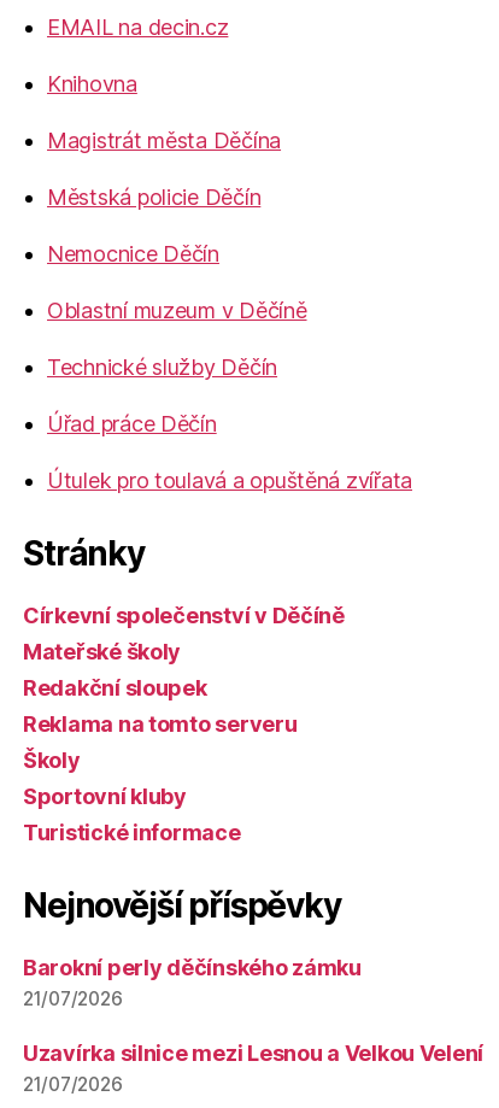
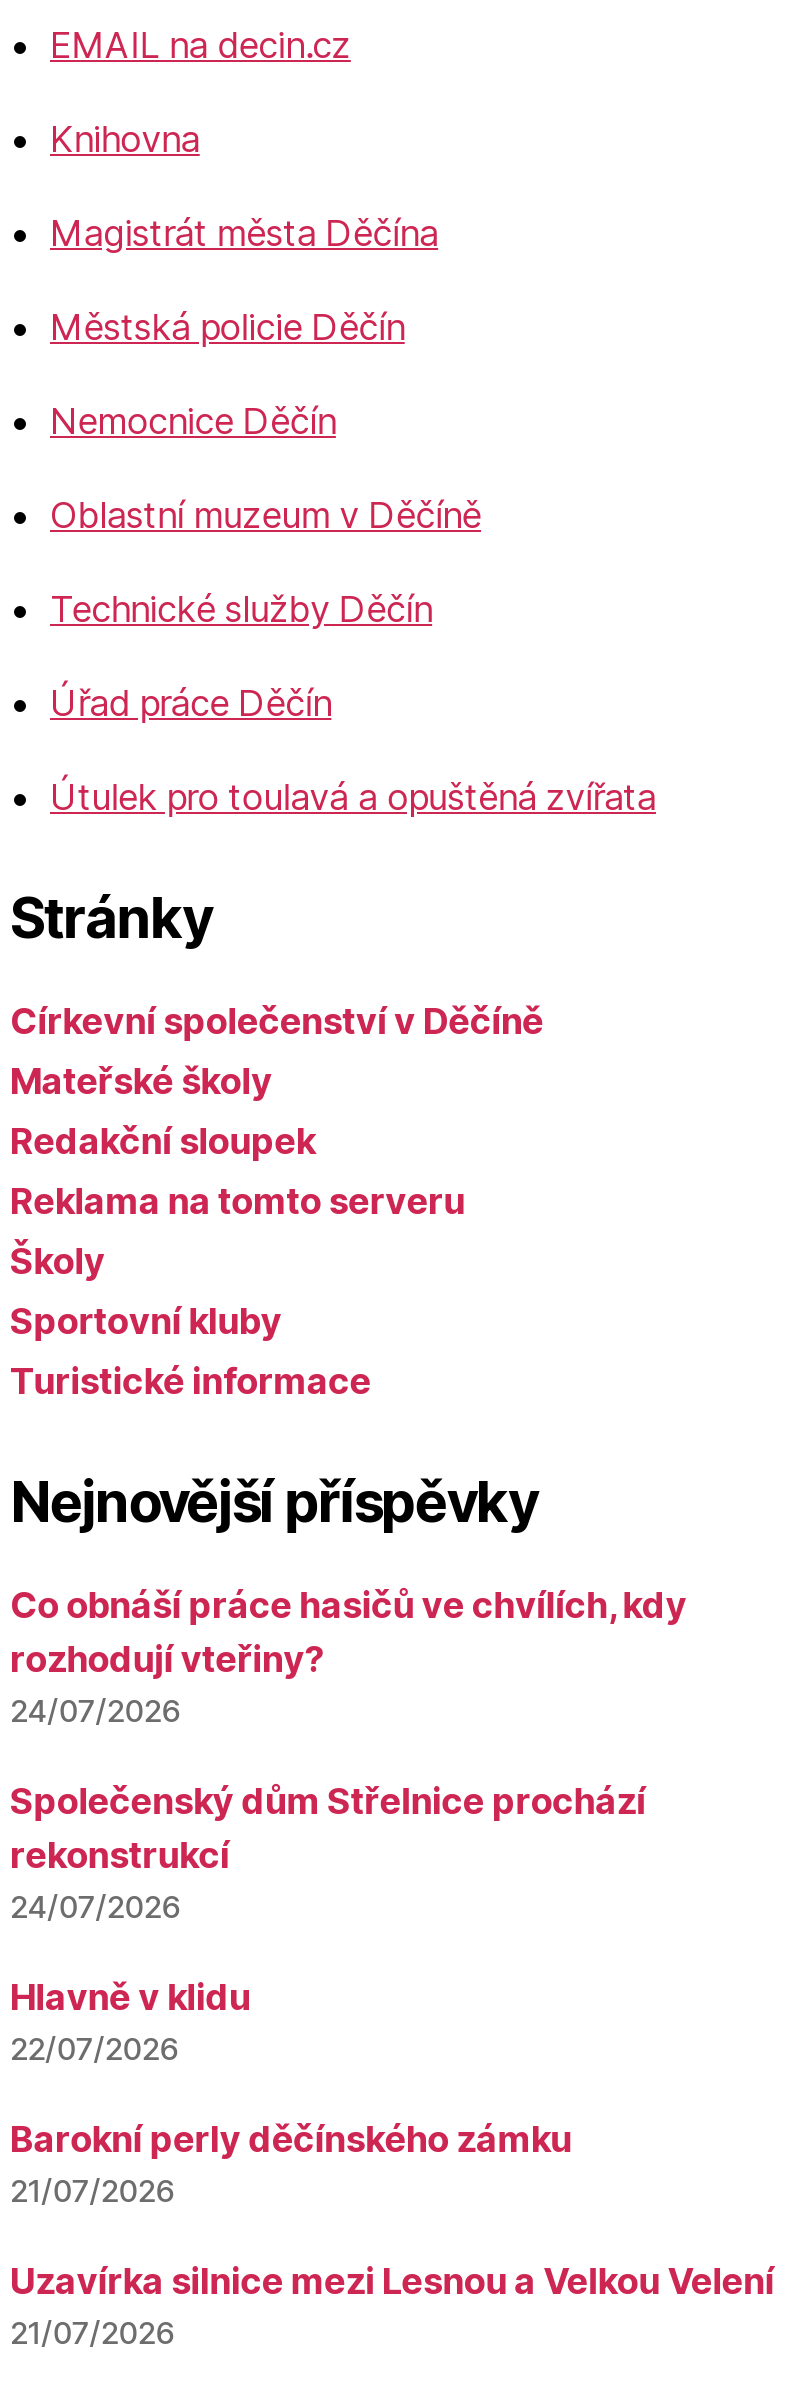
none -> [10,1585,687,2069] Co obnáší práce hasičů ve chvílích, kdy | rozhodují vteřiny? | 24/07/2026 | Společenský dům Střelnice prochází | rekonstrukcí | 24/07/2026 | Hlavně v klidu | 22/07/2026

